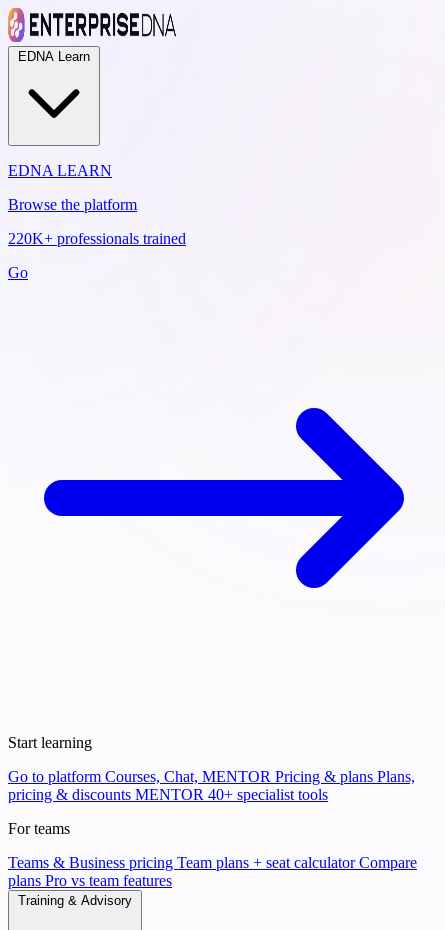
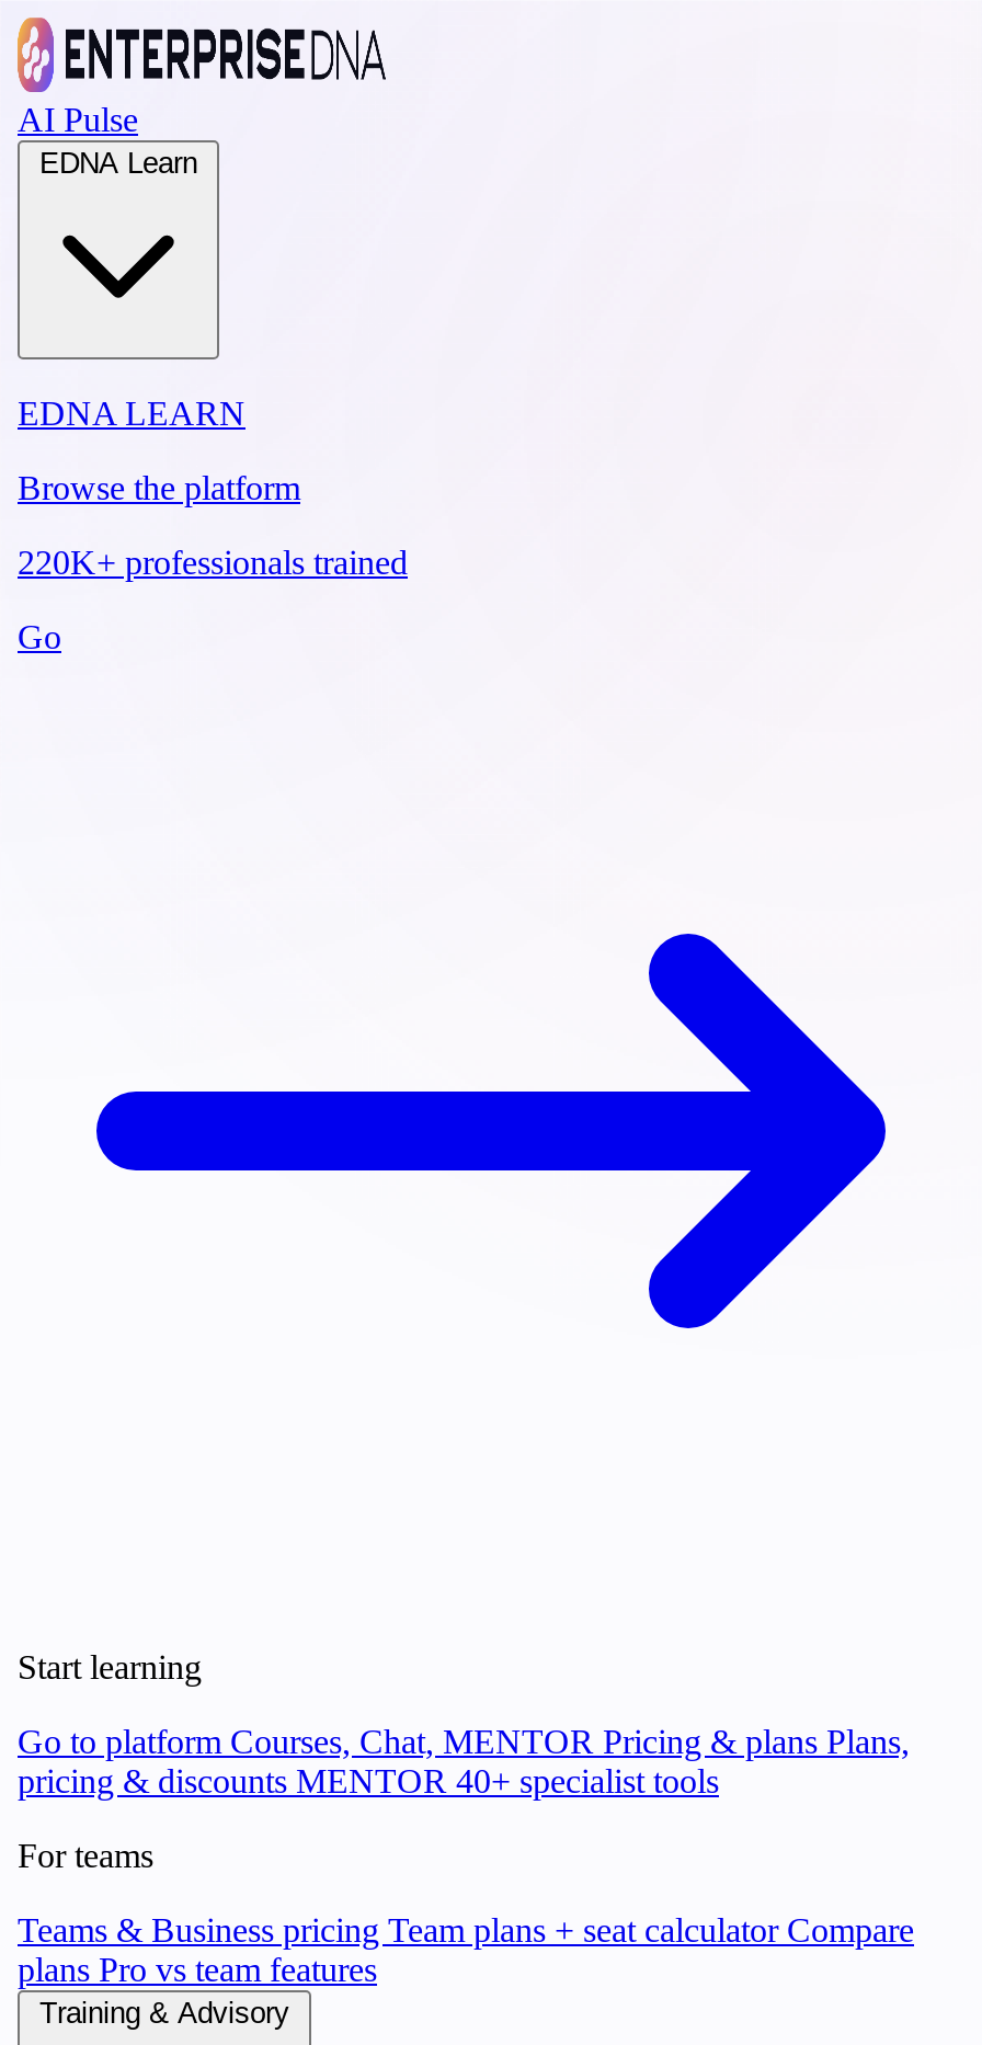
none -> [18,101,138,138] AI Pulse

